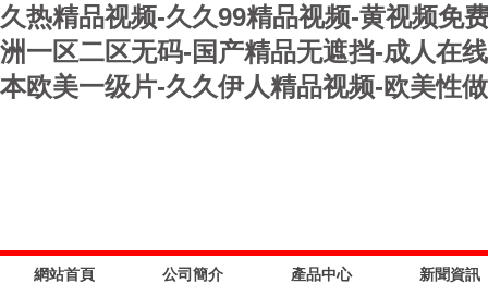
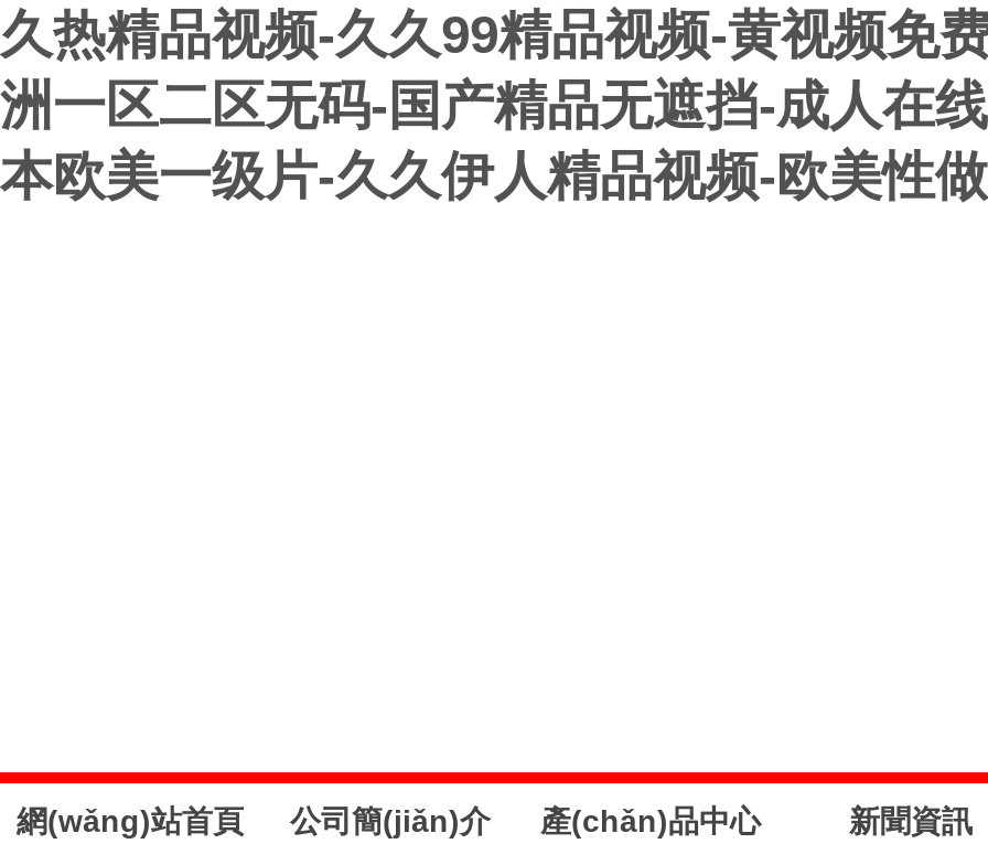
[34,266,352,283] 網站首頁 | 公司簡介 | 產品中心 -> [17,803,761,839] 網(wǎng)站首頁 | 公司簡(jiǎn)介 | 產(chǎn)品中心

